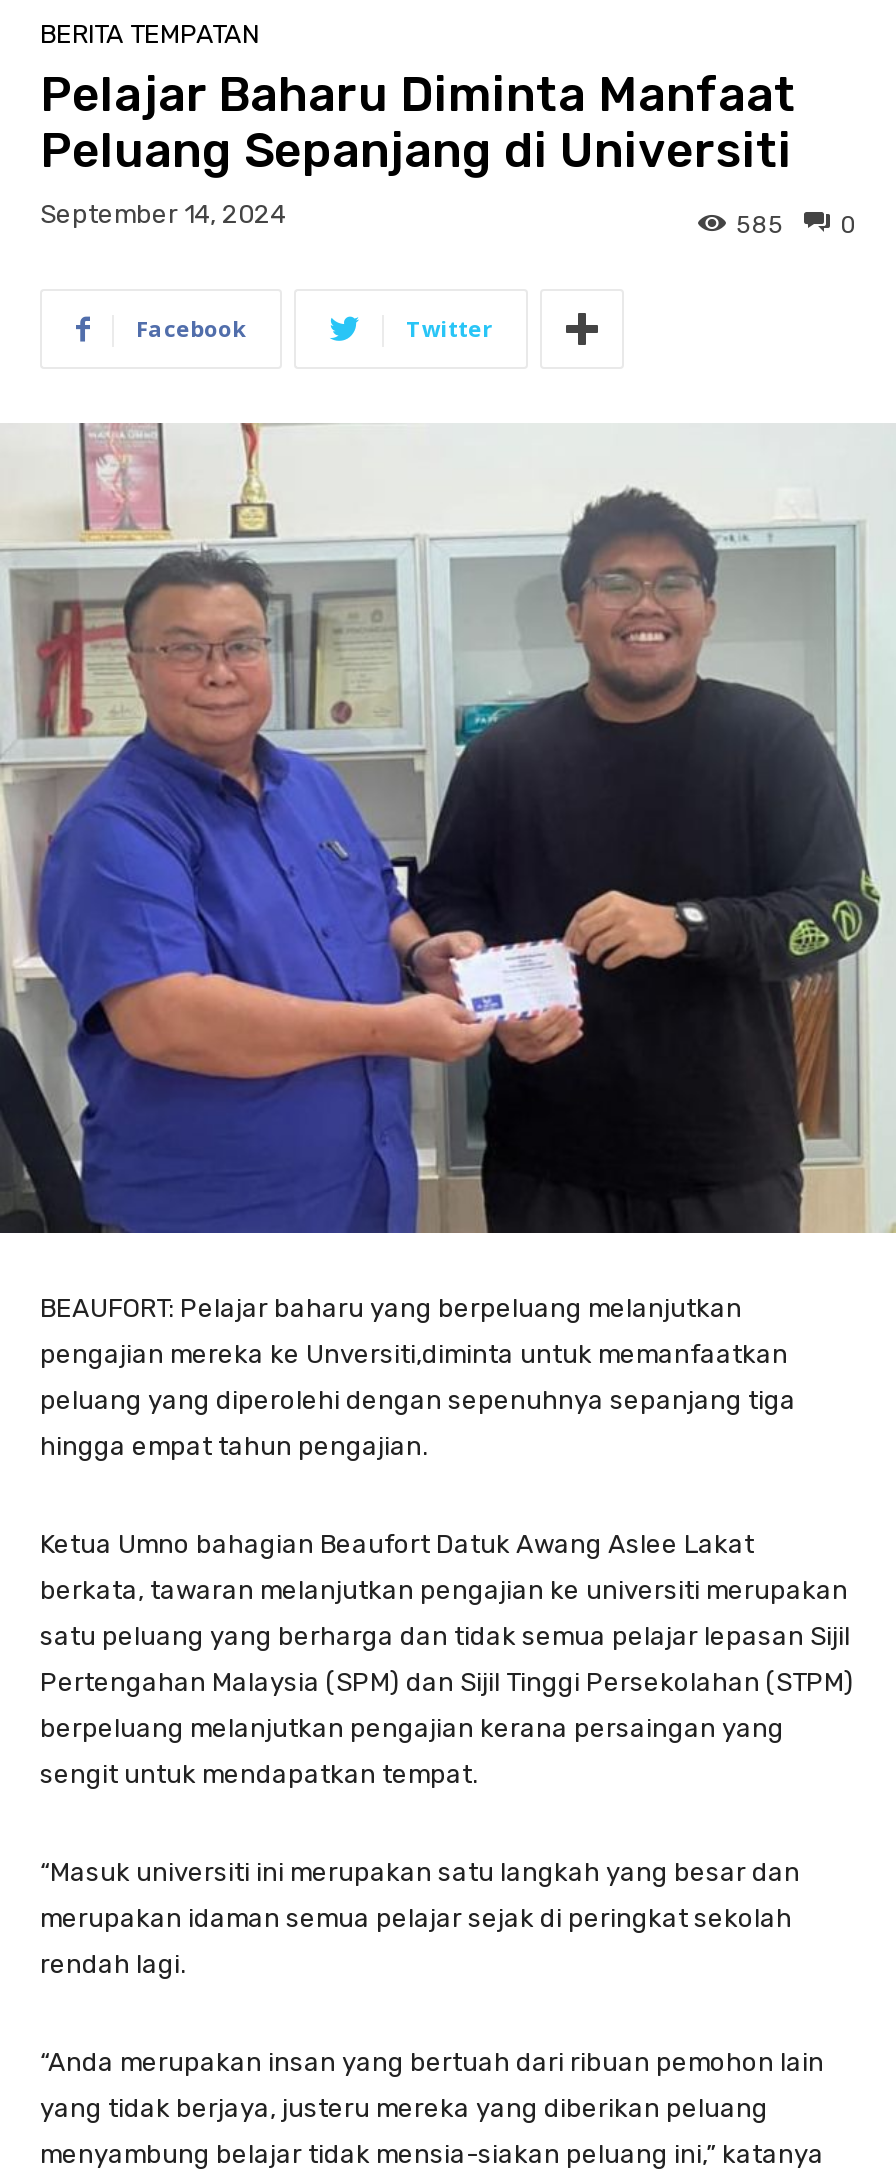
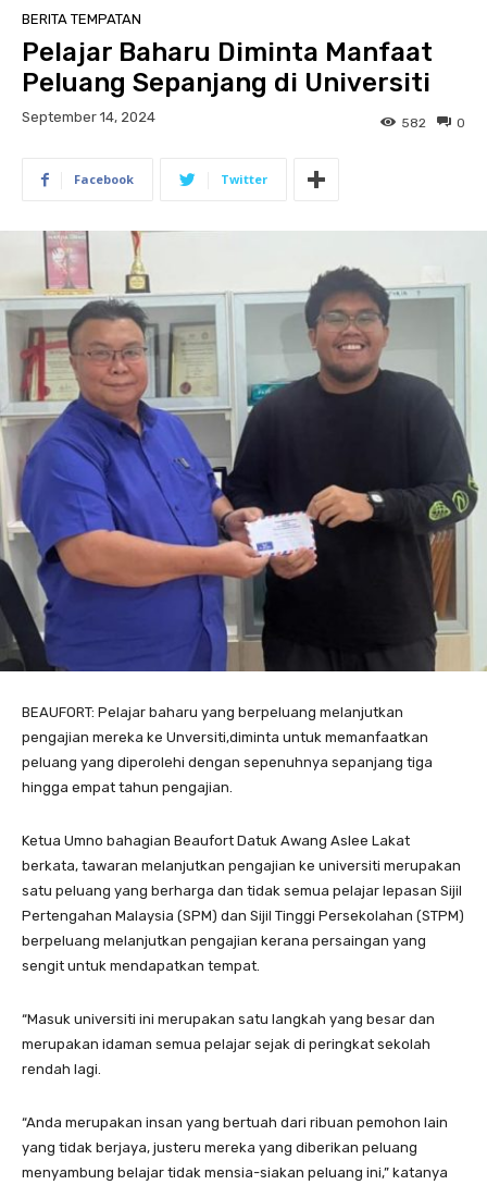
[736,211,856,239] 585 0 -> [401,115,465,130] 582 0

